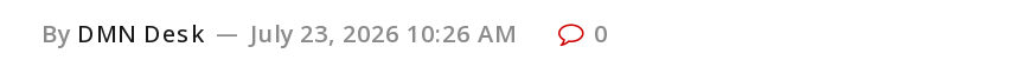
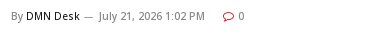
[41,16,516,49] By DMN Desk July 23, 2026 10:26 AM -> [11,9,205,23] By DMN Desk July 21, 2026 1:02 PM

